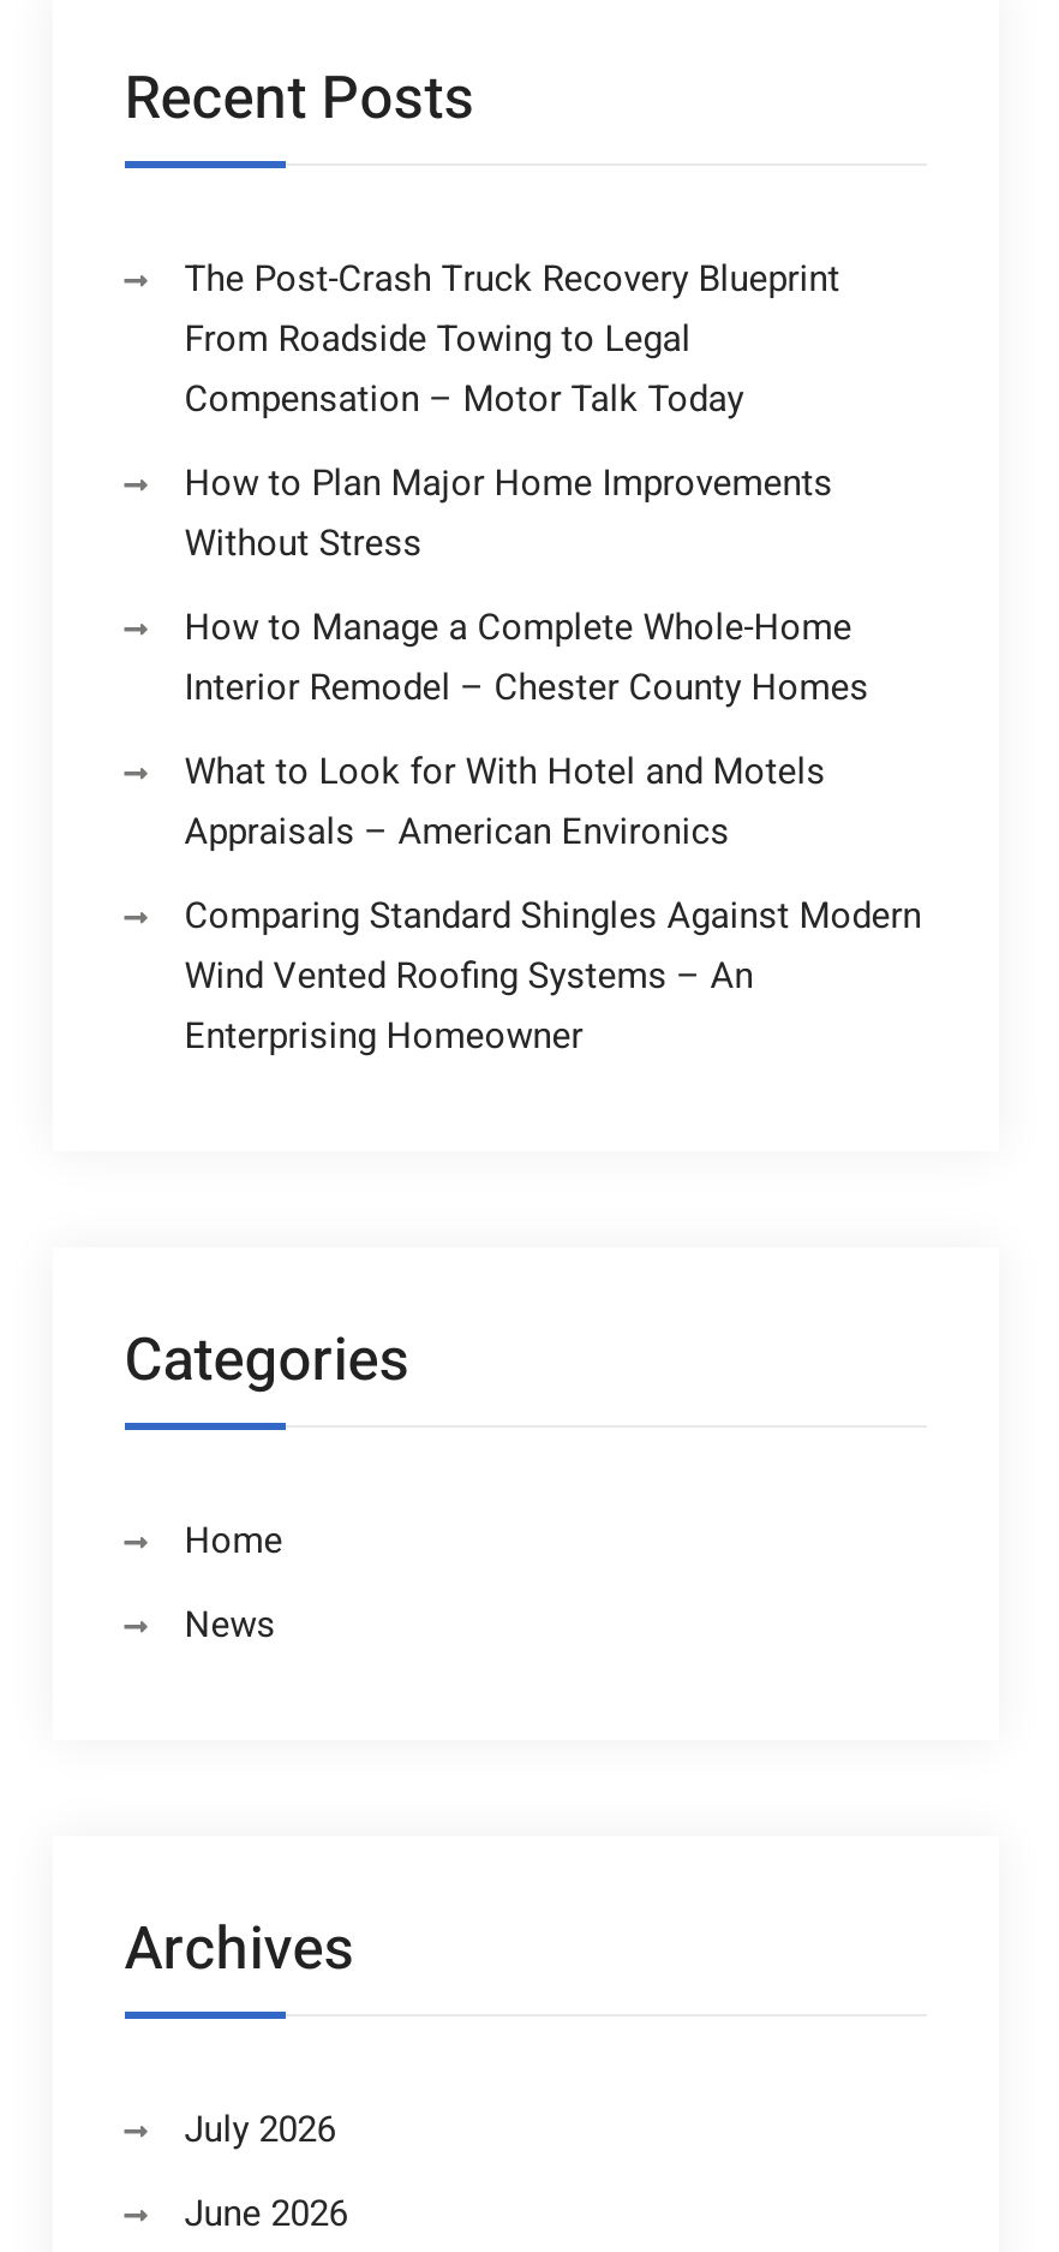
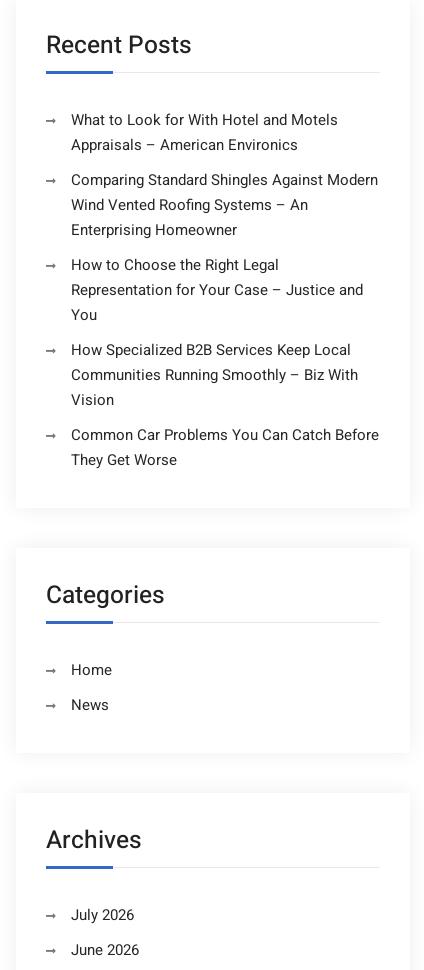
[184,252,869,714] The Post-Crash Truck Recovery Blueprint | From Roadside Towing to Legal | Compensation – Motor Talk Today | How to Plan Major Home Improvements | Without Stress | How to Manage a Complete Whole-Home | Interior Remodel – Chester County Homes -> none
moved [184,745,921,1062] -> [71,109,378,241]: What to Look for With Hotel and Motels | Appraisals – American Environics | Comparing Standard Shingles Against Modern | Wind Vented Roofing Systems – An | Enterprising Homeowner
none -> [71,254,379,471] How to Choose the Right Legal | Representation for Your Case – Justice and | You | How Specialized B2B Services Keep Local | Communities Running Smoothly – Biz With | Vision | Common Car Problems You Can Catch Before | They Get Worse

